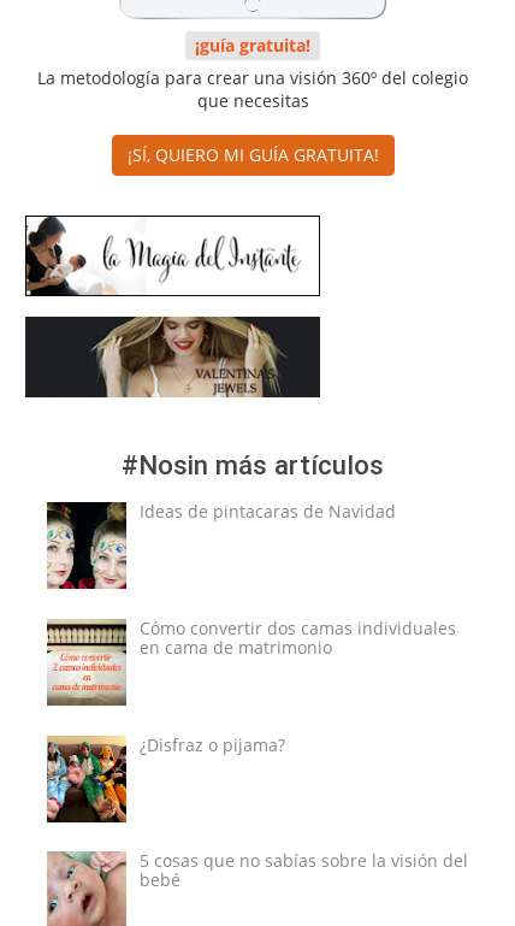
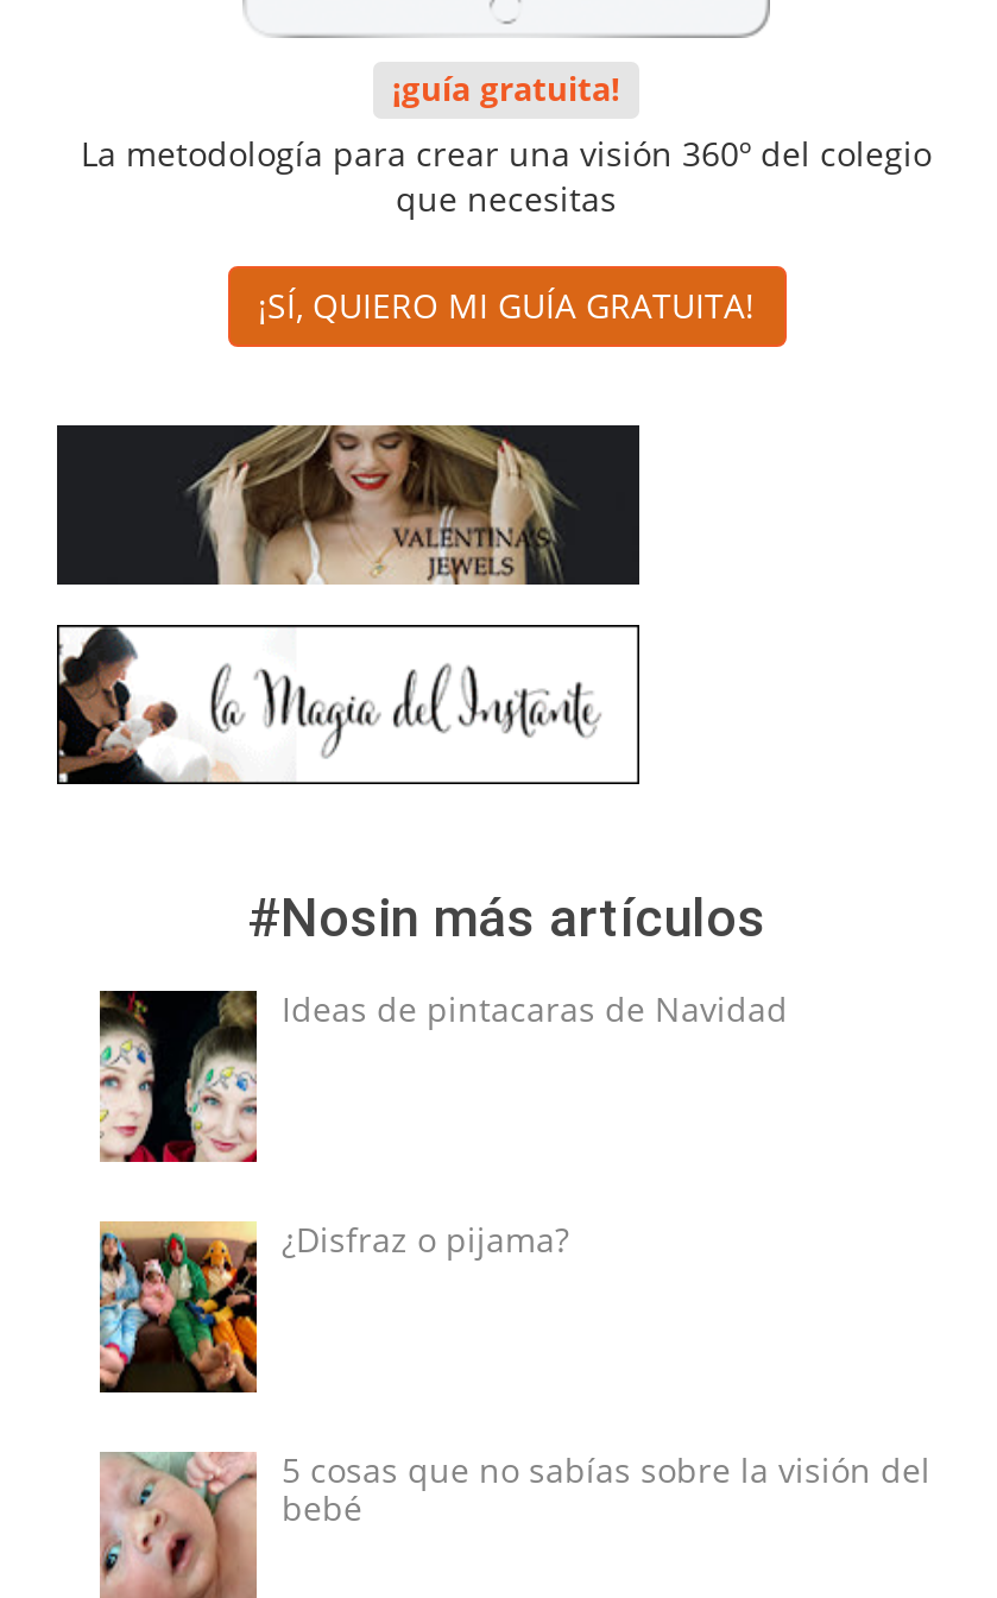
moved [25,214,320,297] -> [57,623,637,784]: [image]
moved [25,317,320,397] -> [57,423,639,587]: [image]
[48,617,455,706] [image] | Cómo convertir dos camas individuales | en cama de matrimonio -> none

